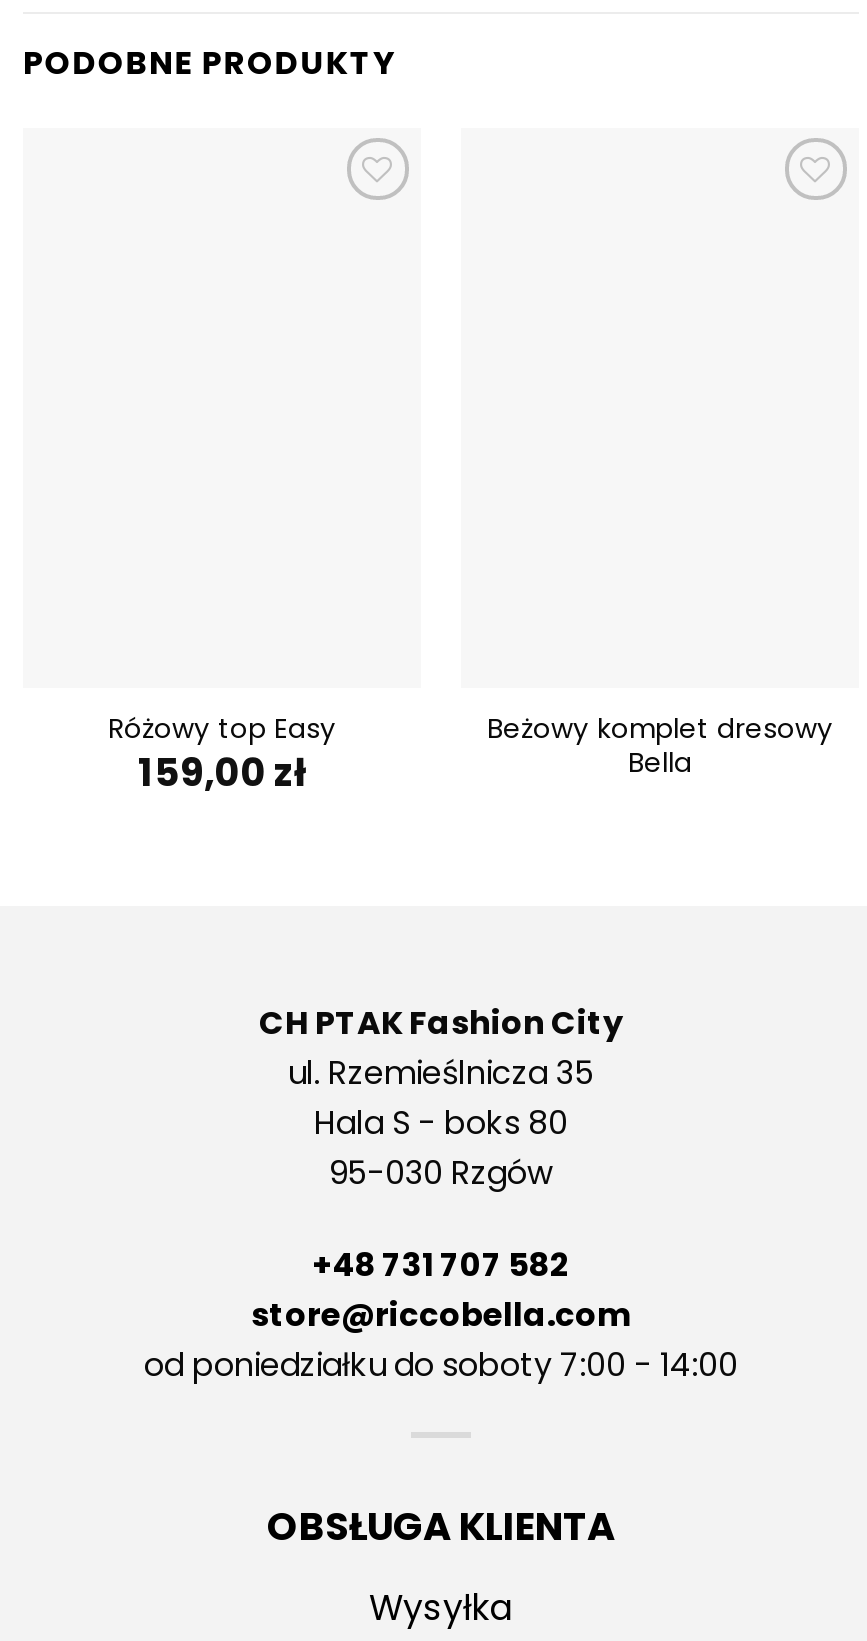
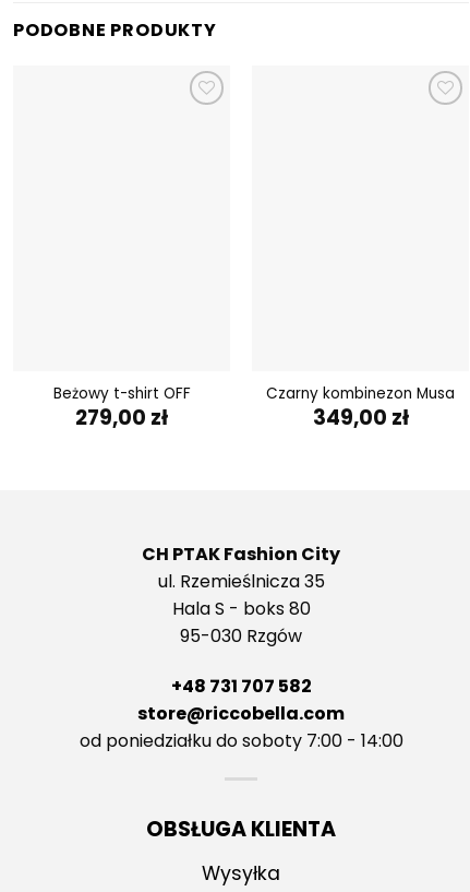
[108,711,336,800] Różowy top Easy | 159,00 zł -> [53,384,190,432] Beżowy t-shirt OFF | 279,00 zł
[487,710,833,782] Beżowy komplet dresowy | Bella -> [266,384,455,432] Czarny kombinezon Musa | 349,00 zł

